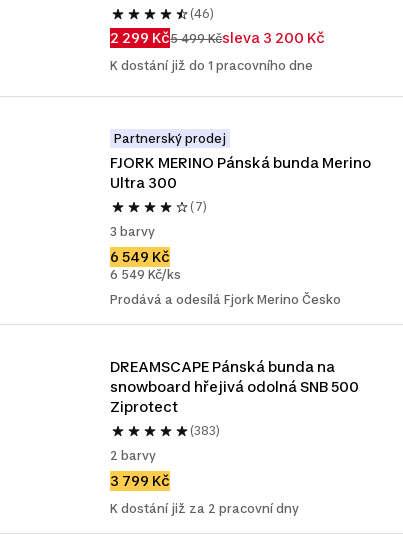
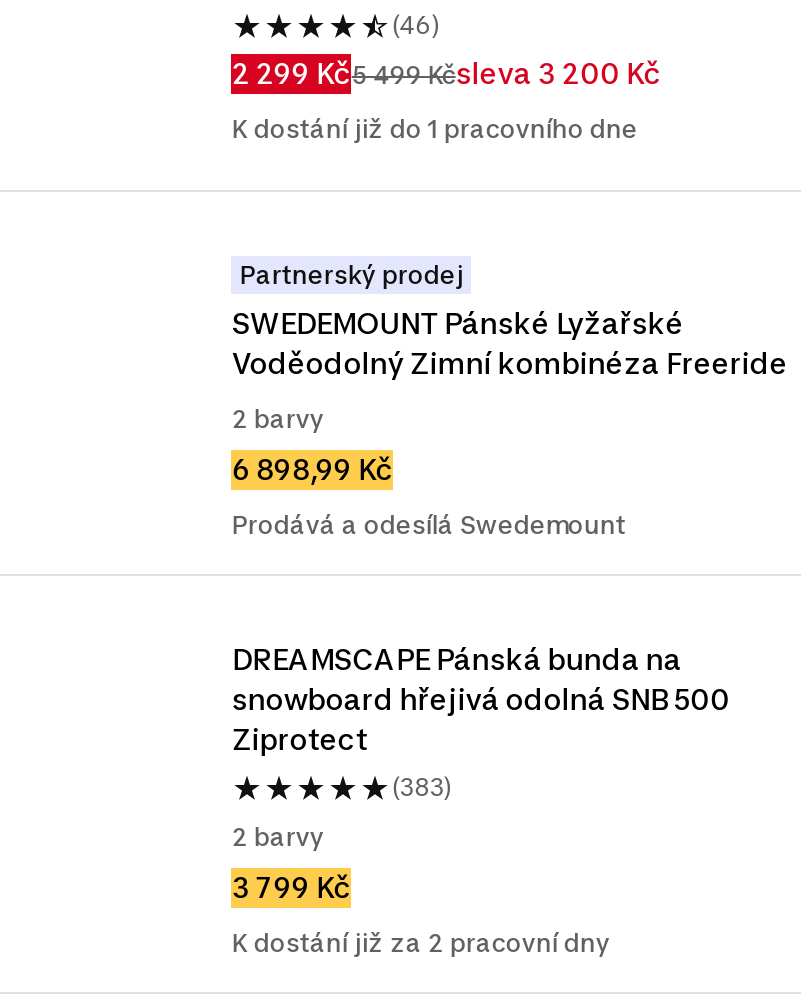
[110,154,371,307] FJORK MERINO Pánská bunda Merino | Ultra 300 | (7) | 3 barvy | 6 549 Kč | 6 549 Kč/ks | Prodává a odesílá Fjork Merino Česko -> [232,306,788,540] SWEDEMOUNT Pánské Lyžařské | Voděodolný Zimní kombinéza Freeride | 2 barvy | 6 898,99 Kč | Prodává a odesílá Swedemount

